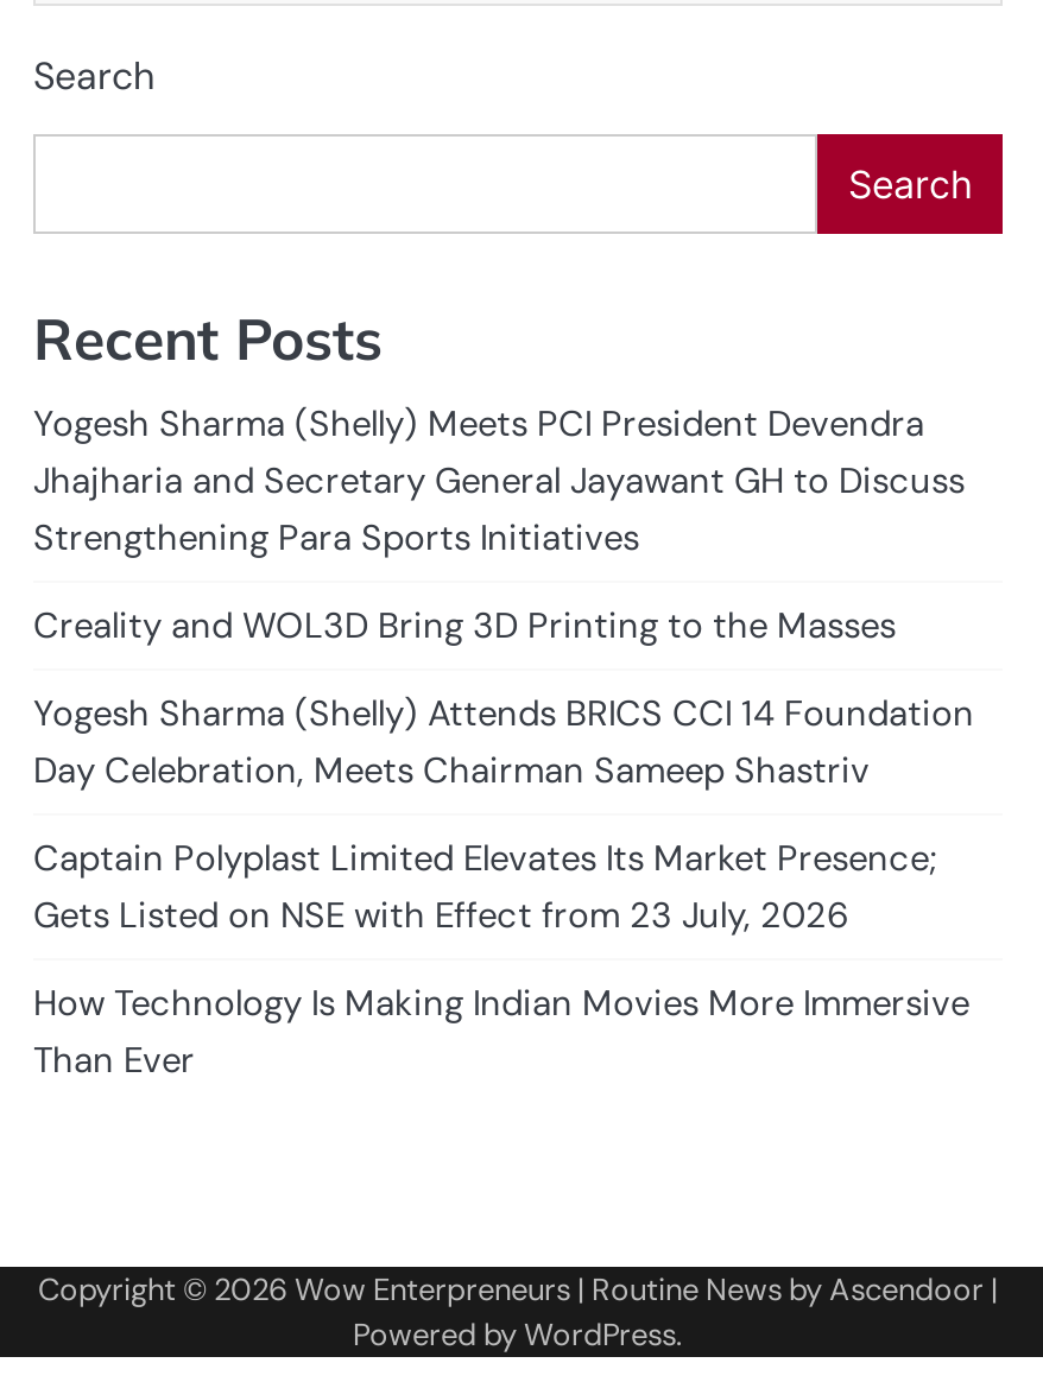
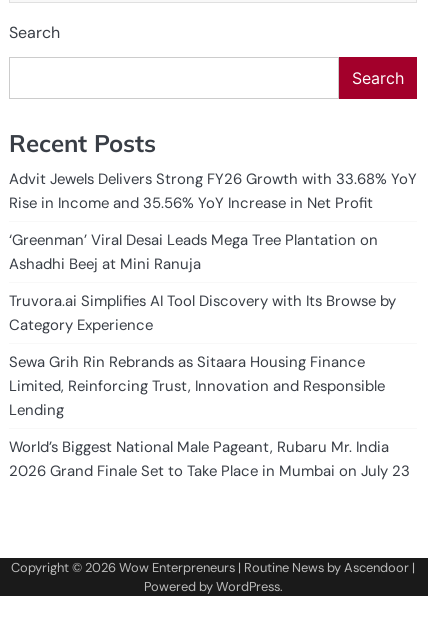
[33,399,965,561] Yogesh Sharma (Shelly) Meets PCI President Devendra | Jhajharia and Secretary General Jayawant GH to Discuss | Strengthening Para Sports Initiatives -> [9,169,417,213] Advit Jewels Delivers Strong FY26 Growth with 33.68% YoY | Rise in Income and 35.56% YoY Increase in Net Profit
[33,601,896,649] Creality and WOL3D Bring 3D Printing to the Masses -> [9,230,378,274] ‘Greenman’ Viral Desai Leads Mega Tree Plantation on | Ashadhi Beej at Mini Ranuja
[33,689,974,794] Yogesh Sharma (Shelly) Attends BRICS CCI 14 Foundation | Day Celebration, Meets Chairman Sameep Shastriv -> [9,291,396,335] Truvora.ai Simplifies AI Tool Discovery with Its Browse by | Category Experience
[33,834,936,938] Captain Polyplast Limited Elevates Its Market Presence; | Gets Listed on NSE with Effect from 23 July, 2026 -> [9,352,385,420] Sewa Grih Rin Rebrands as Sitaara Housing Finance | Limited, Reinforcing Trust, Innovation and Responsible | Lending
[33,979,969,1083] How Technology Is Making Indian Movies More Immersive | Than Ever -> [9,437,410,481] World’s Biggest National Male Pageant, Rubaru Mr. India | 2026 Grand Finale Set to Take Place in Mumbai on July 23

